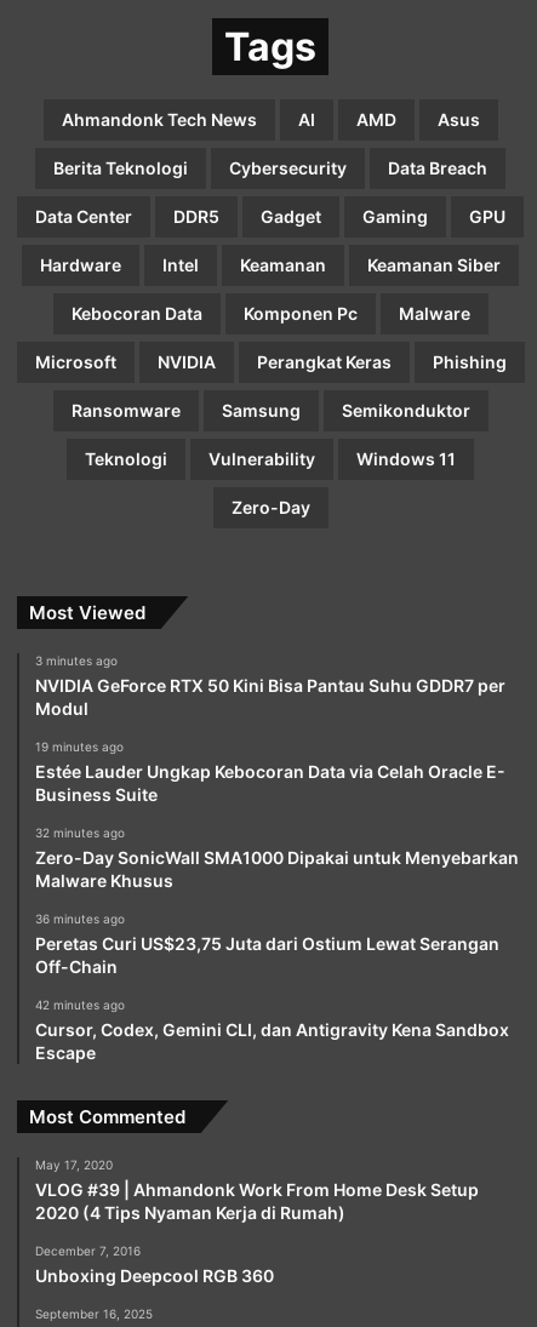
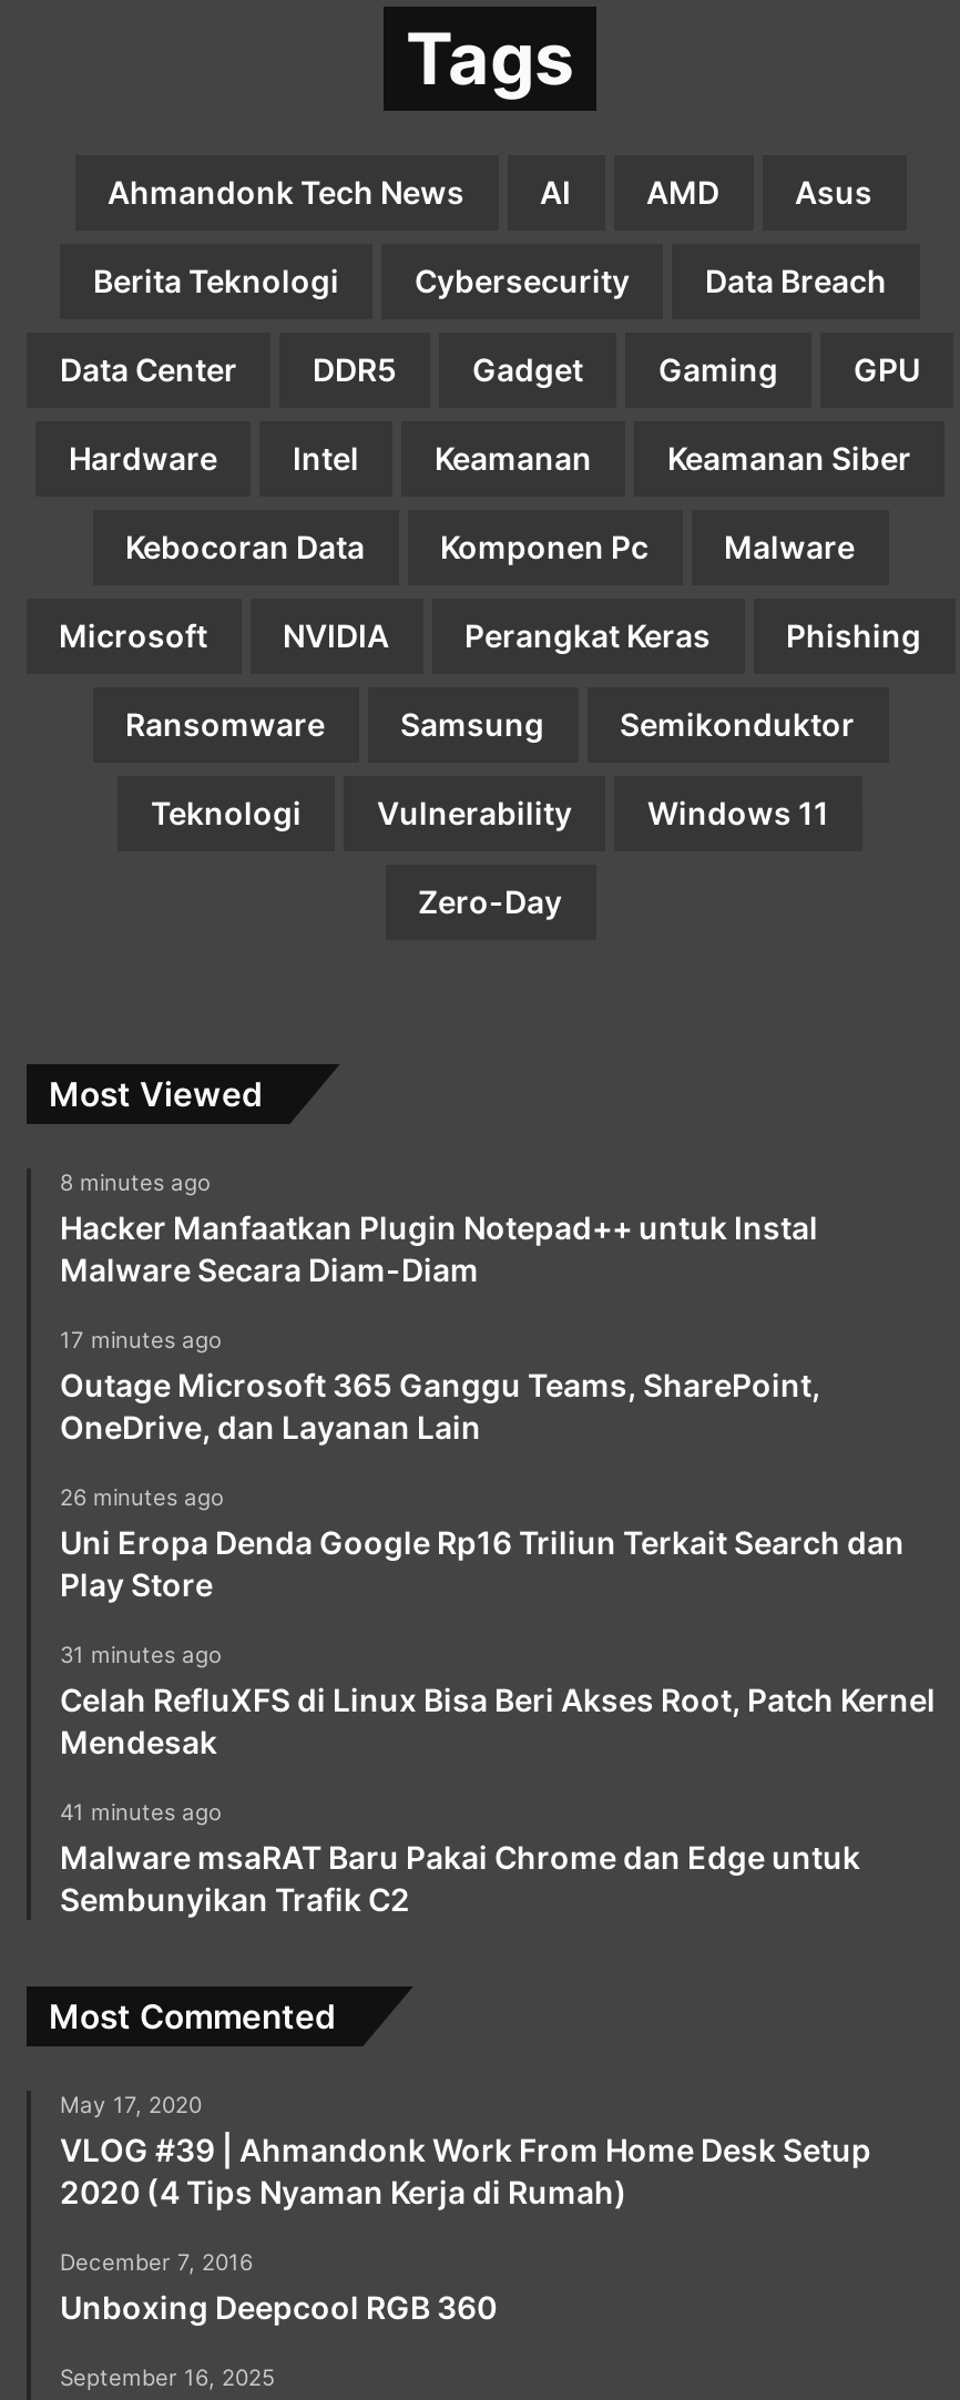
[35,654,505,719] 3 minutes ago | NVIDIA GeForce RTX 50 Kini Bisa Pantau Suhu GDDR7 per | Modul -> [60,1168,818,1288] 8 minutes ago | Hacker Manfaatkan Plugin Notepad++ untuk Instal | Malware Secara Diam-Diam
[35,740,505,805] 19 minutes ago | Estée Lauder Ungkap Kebocoran Data via Celah Oracle E- | Business Suite -> [60,1325,820,1445] 17 minutes ago | Outage Microsoft 365 Ganggu Teams, SharePoint, | OneDrive, dan Layanan Lain
[35,826,519,891] 32 minutes ago | Zero-Day SonicWall SMA1000 Dipakai untuk Menyebarkan | Malware Khusus -> [60,1483,905,1603] 26 minutes ago | Uni Eropa Denda Google Rp16 Triliun Terkait Search dan | Play Store
[35,912,499,977] 36 minutes ago | Peretas Curi US$23,75 Juta dari Ostium Lewat Serangan | Off-Chain -> [60,1640,936,1760] 31 minutes ago | Celah RefluXFS di Linux Bisa Beri Akses Root, Patch Kernel | Mendesak
[35,998,509,1063] 42 minutes ago | Cursor, Codex, Gemini CLI, dan Antigravity Kena Sandbox | Escape -> [60,1798,860,1917] 41 minutes ago | Malware msaRAT Baru Pakai Chrome dan Edge untuk | Sembunyikan Trafik C2

